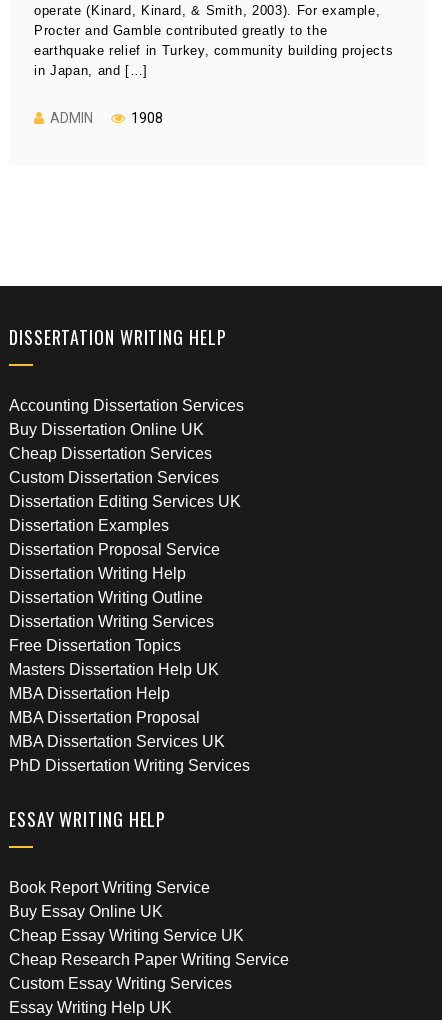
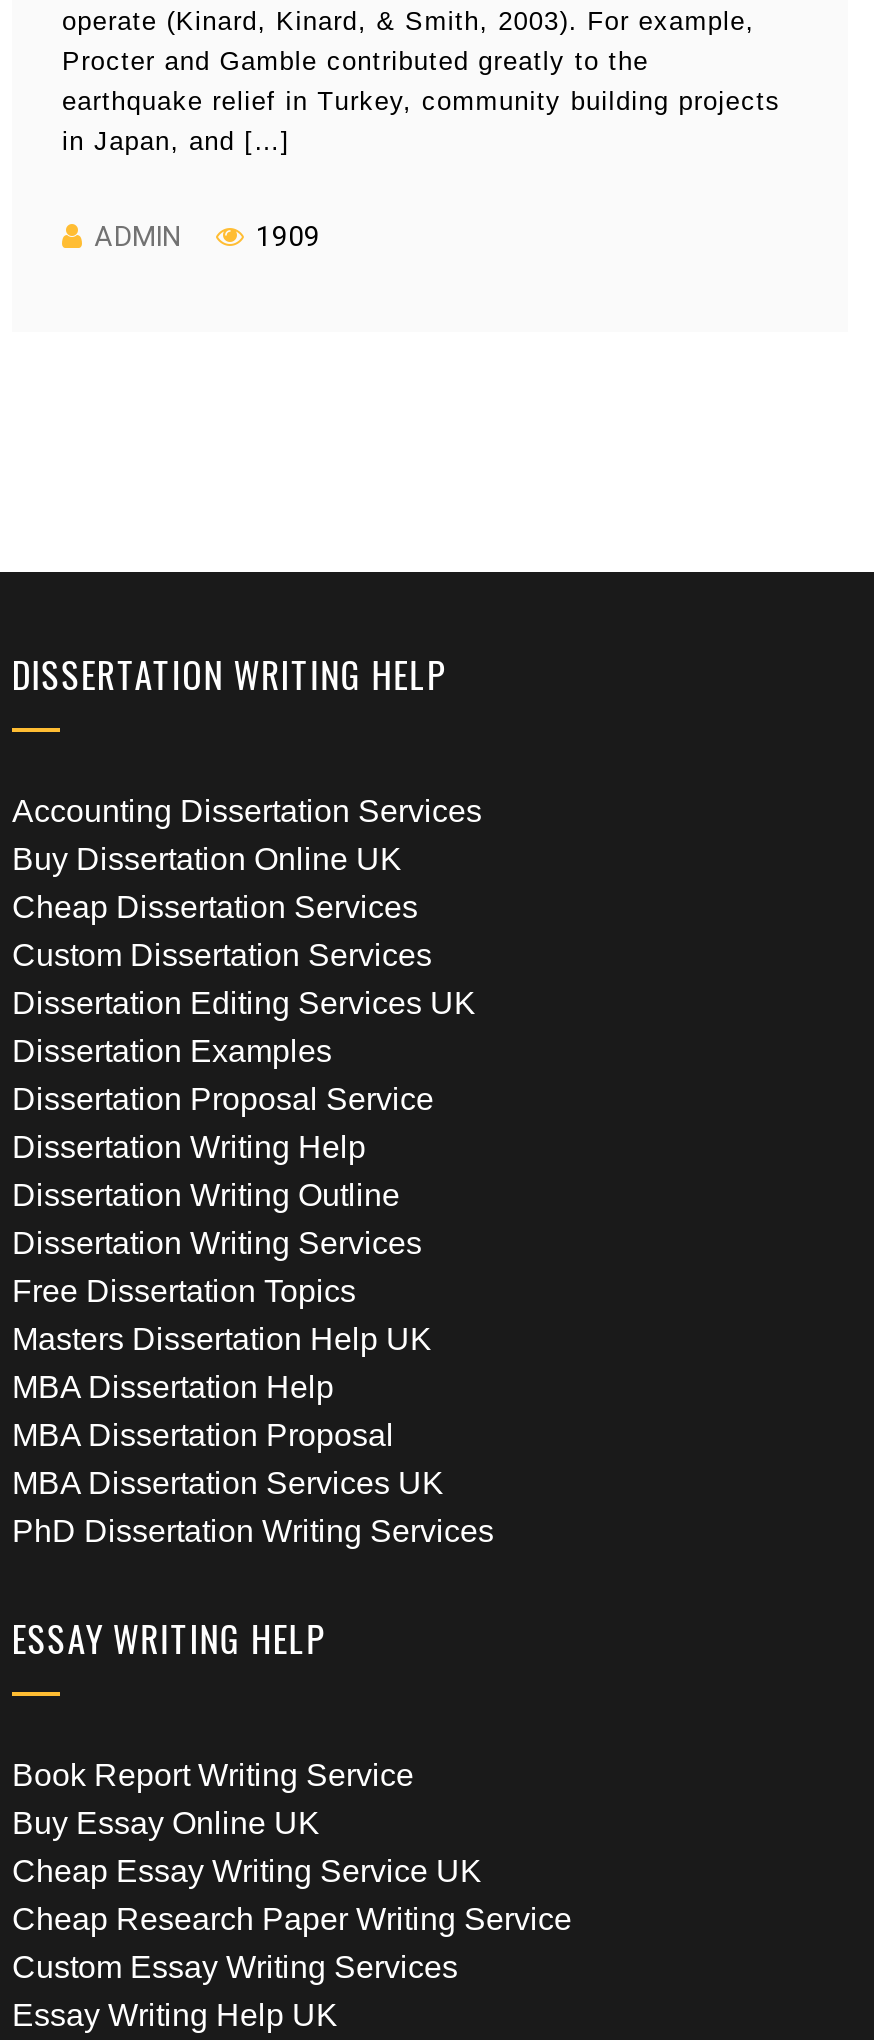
[128,110,163,126] 1908 -> [250,219,320,251] 1909

